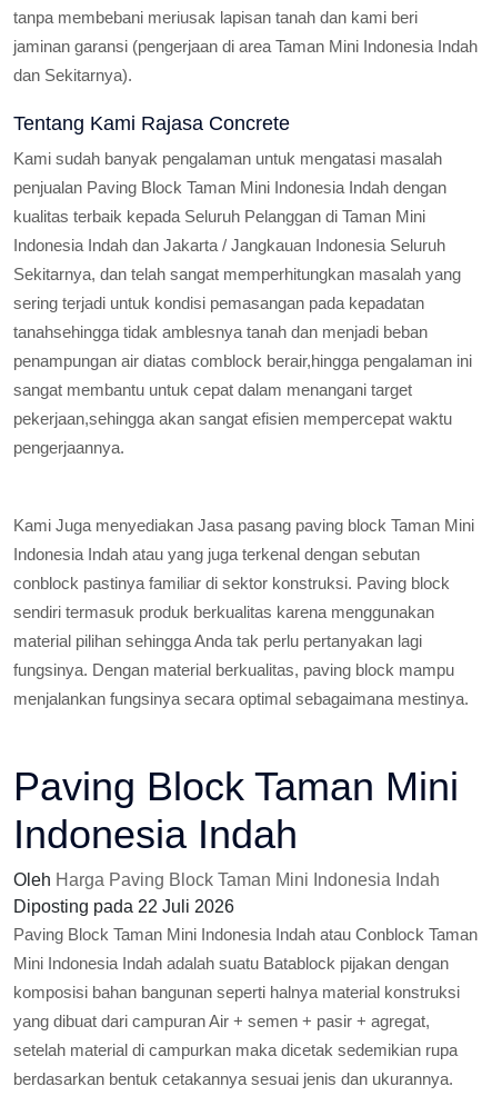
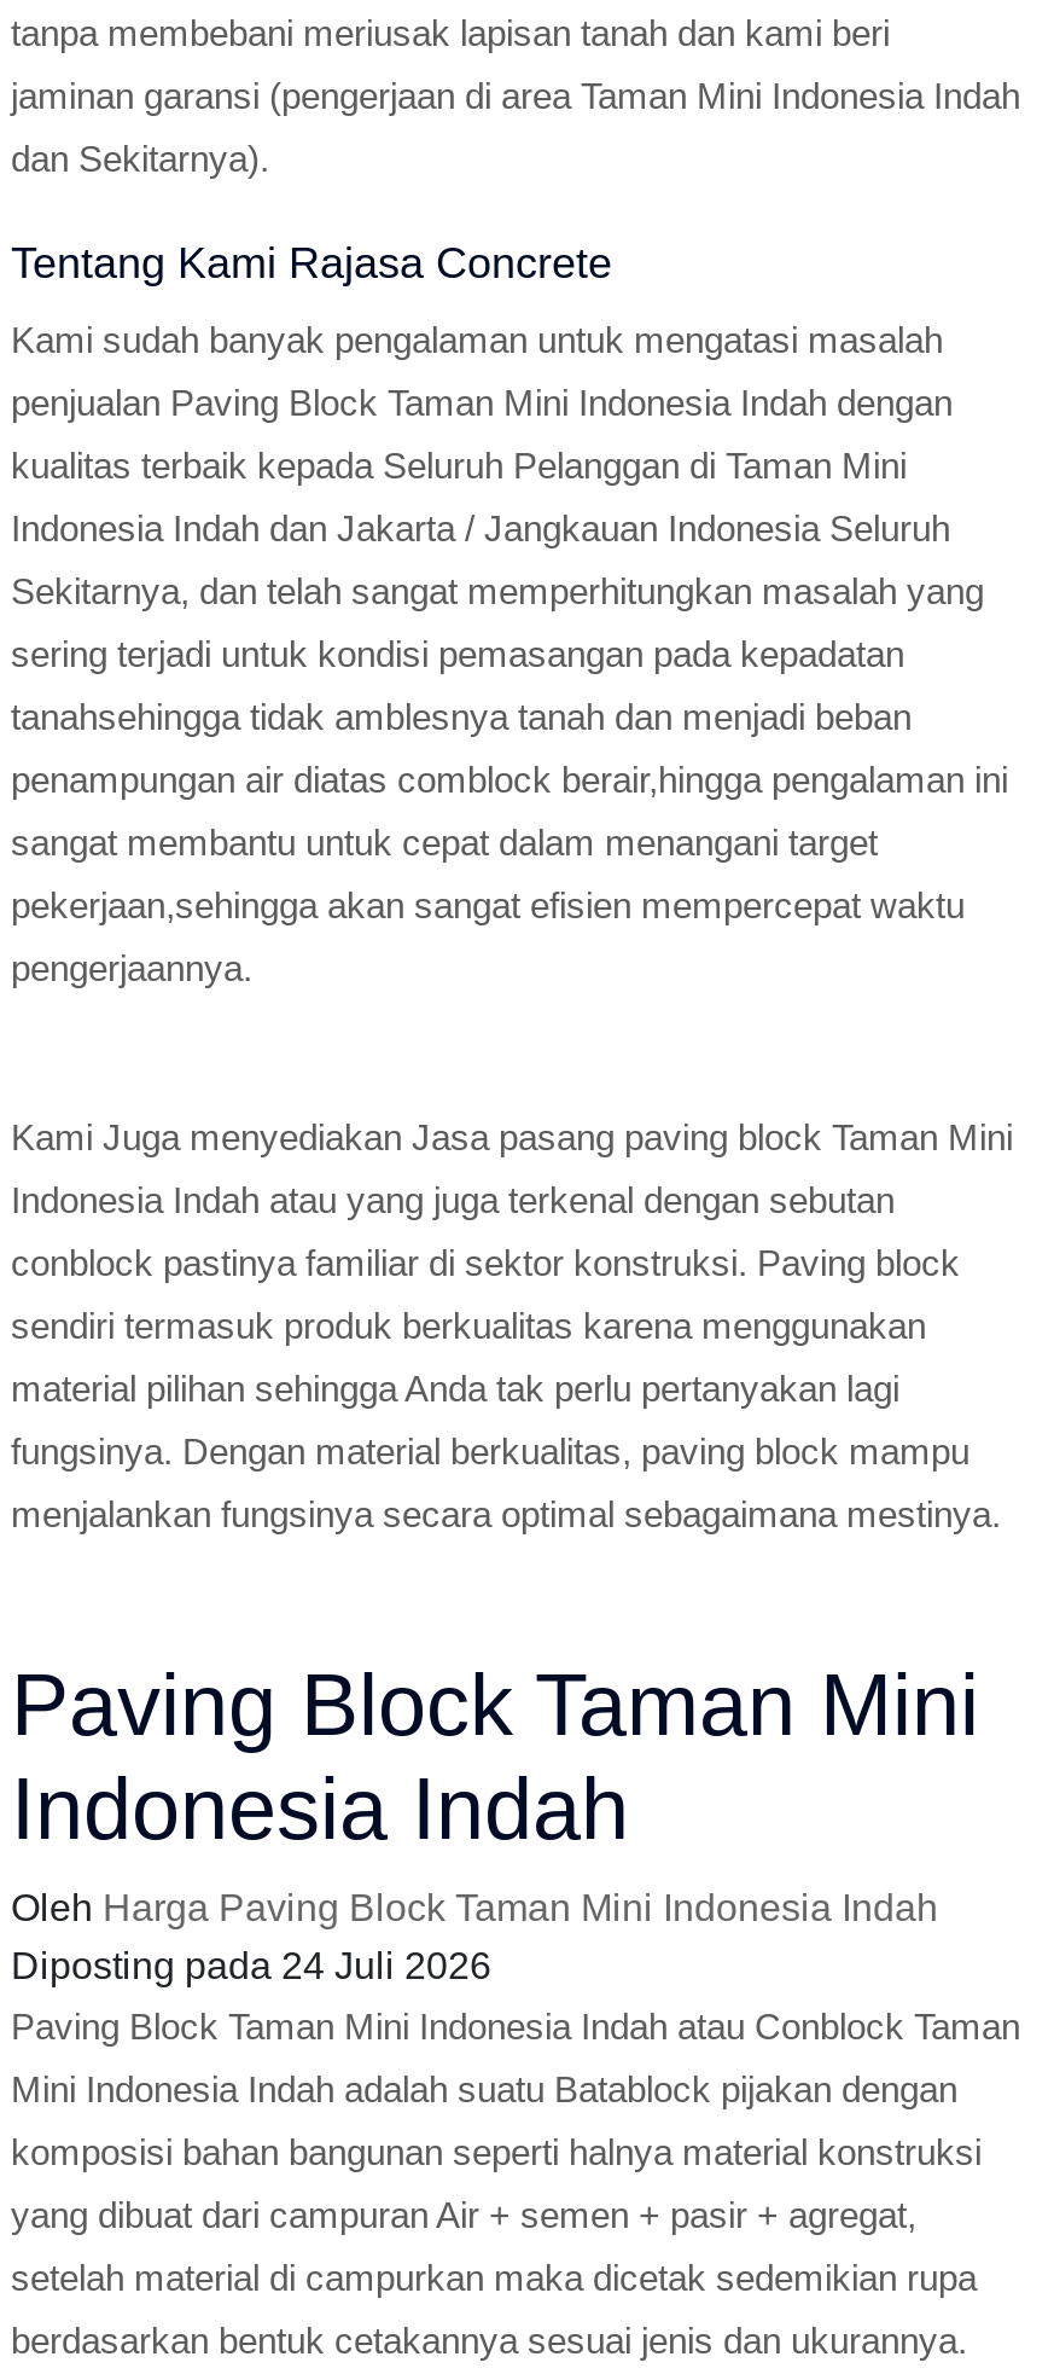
[13,897,234,916] Diposting pada 22 Juli 2026 -> [11,1945,491,1986] Diposting pada 24 Juli 2026

